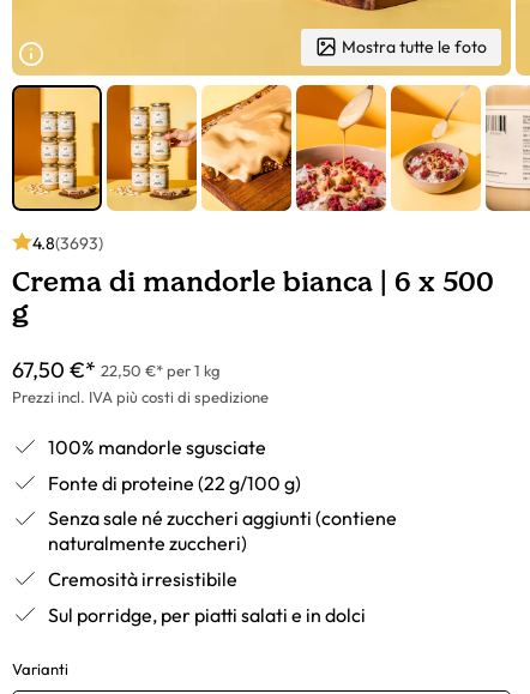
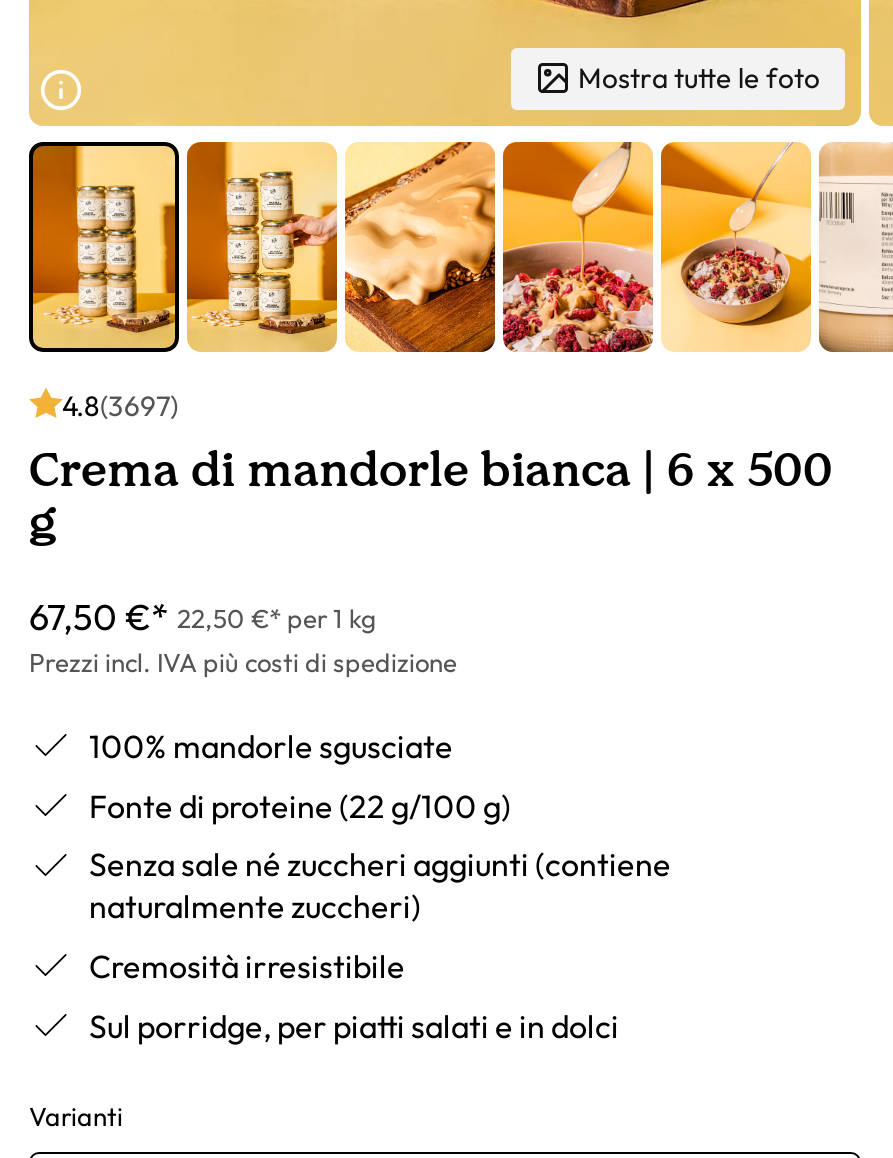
[32,232,103,254] 4.8(3693) -> [62,387,178,423] 4.8(3697)

